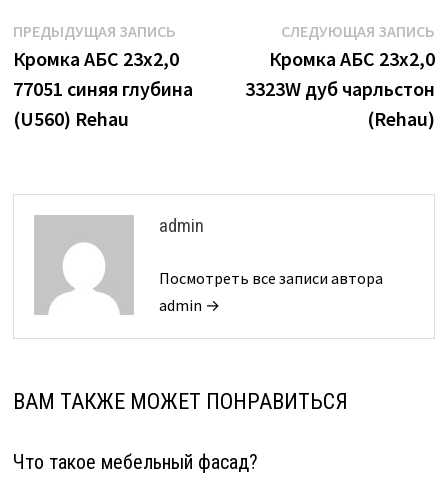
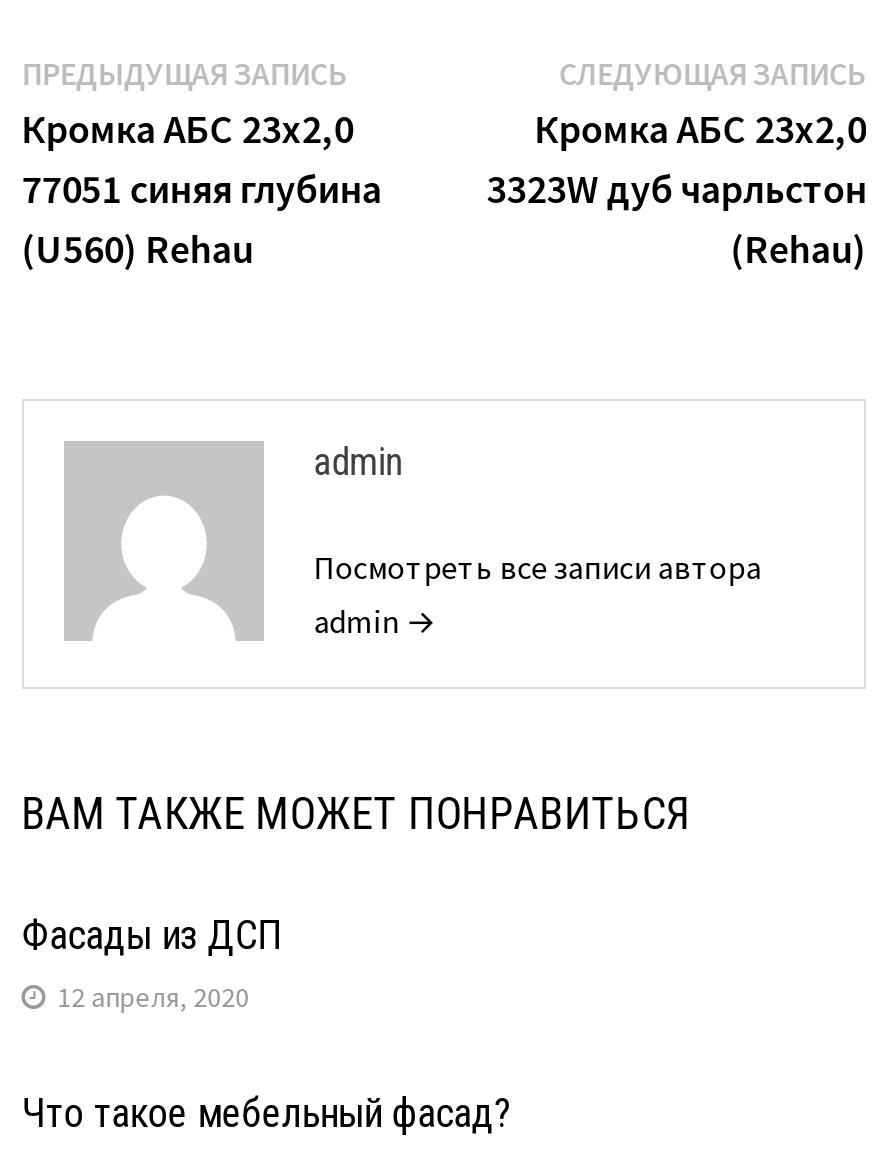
none -> [22,911,284,1015] Фасады из ДСП | 12 апреля, 2020

